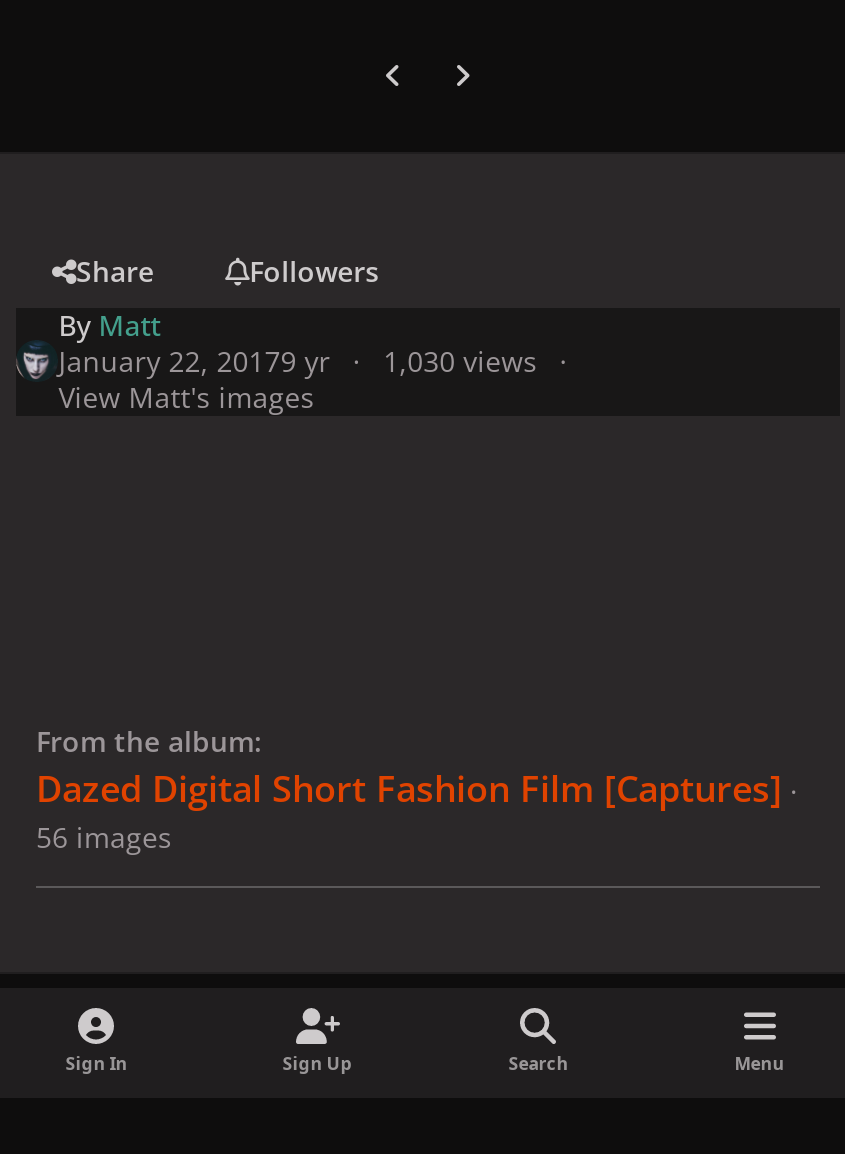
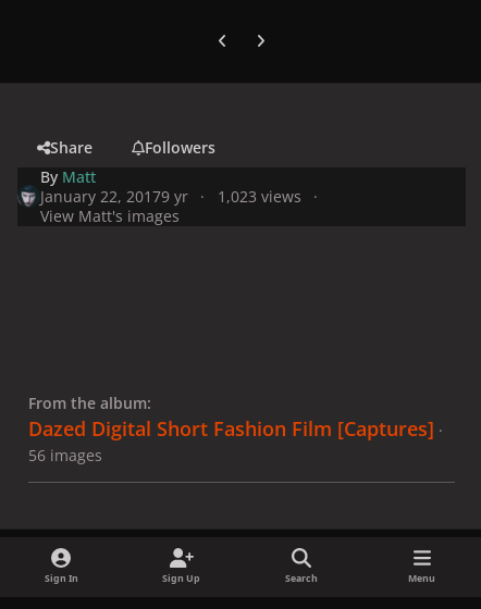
[58,341,537,379] January 22, 20179 yr 1,030 views -> [40,185,301,206] January 22, 20179 yr 1,023 views

